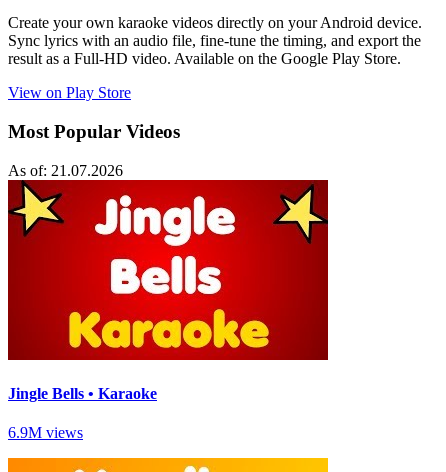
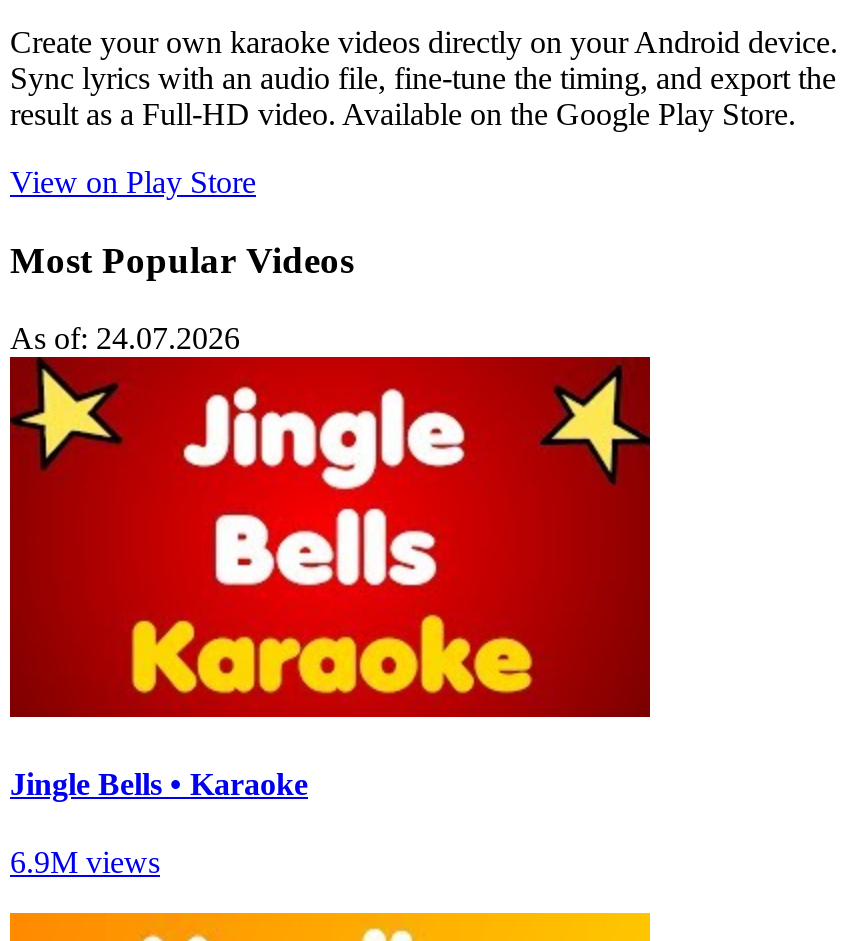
[8,162,123,179] As of: 21.07.2026 -> [10,321,240,355] As of: 24.07.2026

